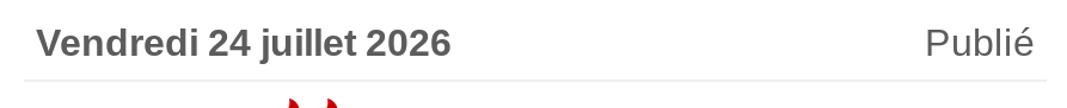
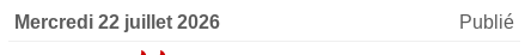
[36,23,452,63] Vendredi 24 juillet 2026 -> [14,12,220,33] Mercredi 22 juillet 2026

